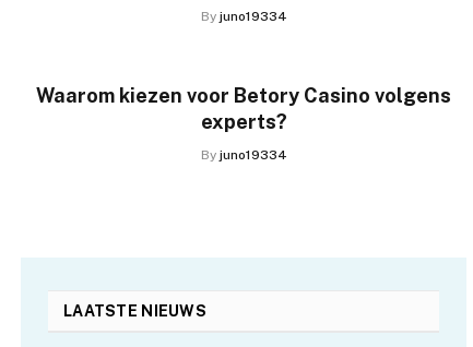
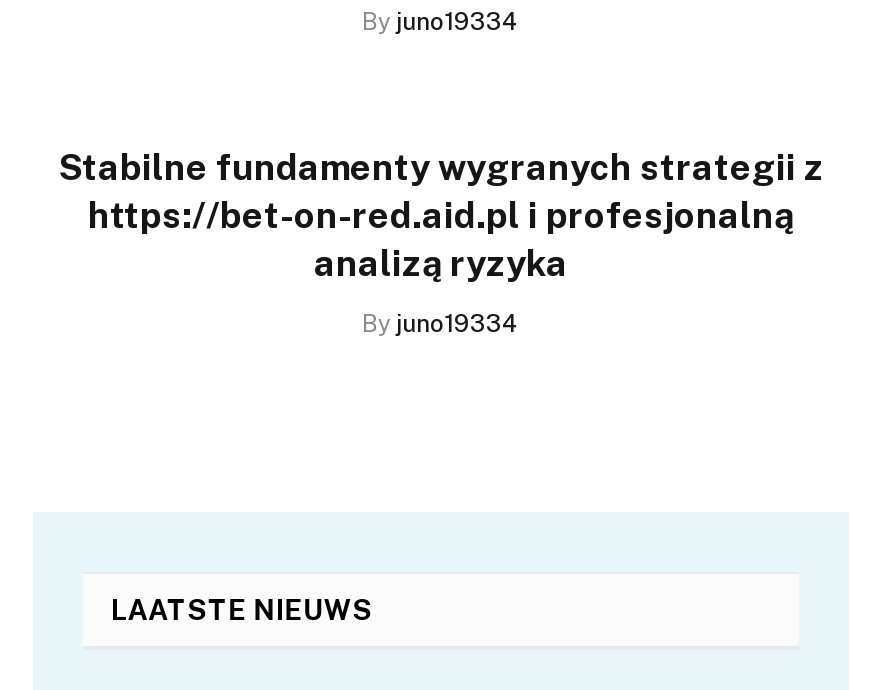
[36,84,451,133] Waarom kiezen voor Betory Casino volgens | experts? -> [58,146,824,284] Stabilne fundamenty wygranych strategii z | https://bet-on-red.aid.pl i profesjonalną | analizą ryzyka

